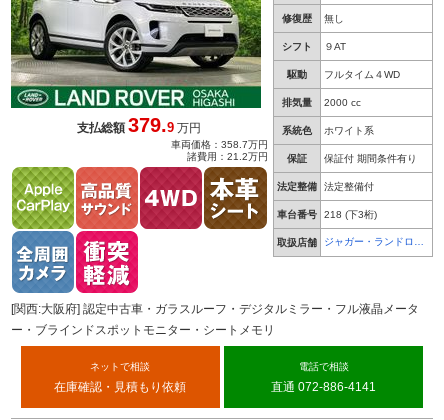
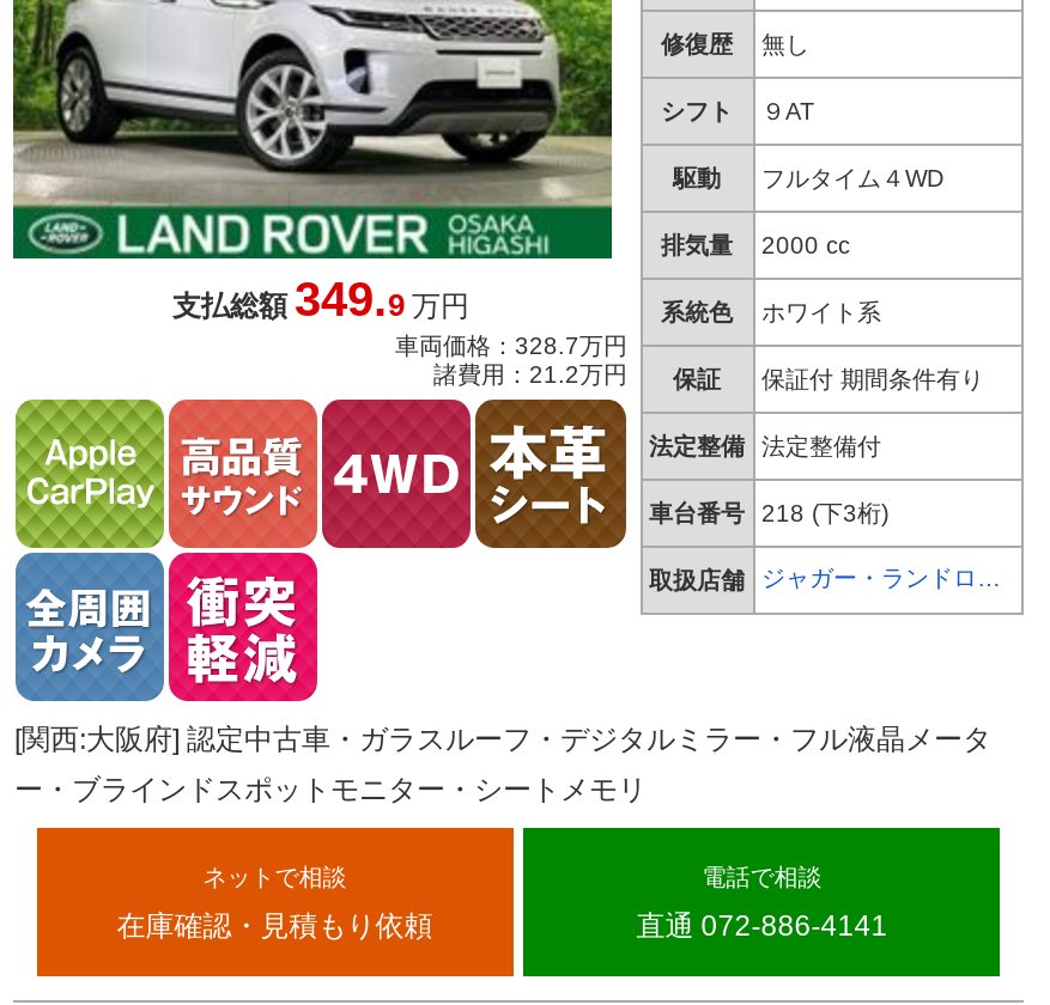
[77,114,201,136] 支払総額 379.9 万円 -> [172,273,469,326] 支払総額 349.9 万円
[170,139,267,150] 車両価格：358.7万円 -> [395,333,627,359] 車両価格：328.7万円

